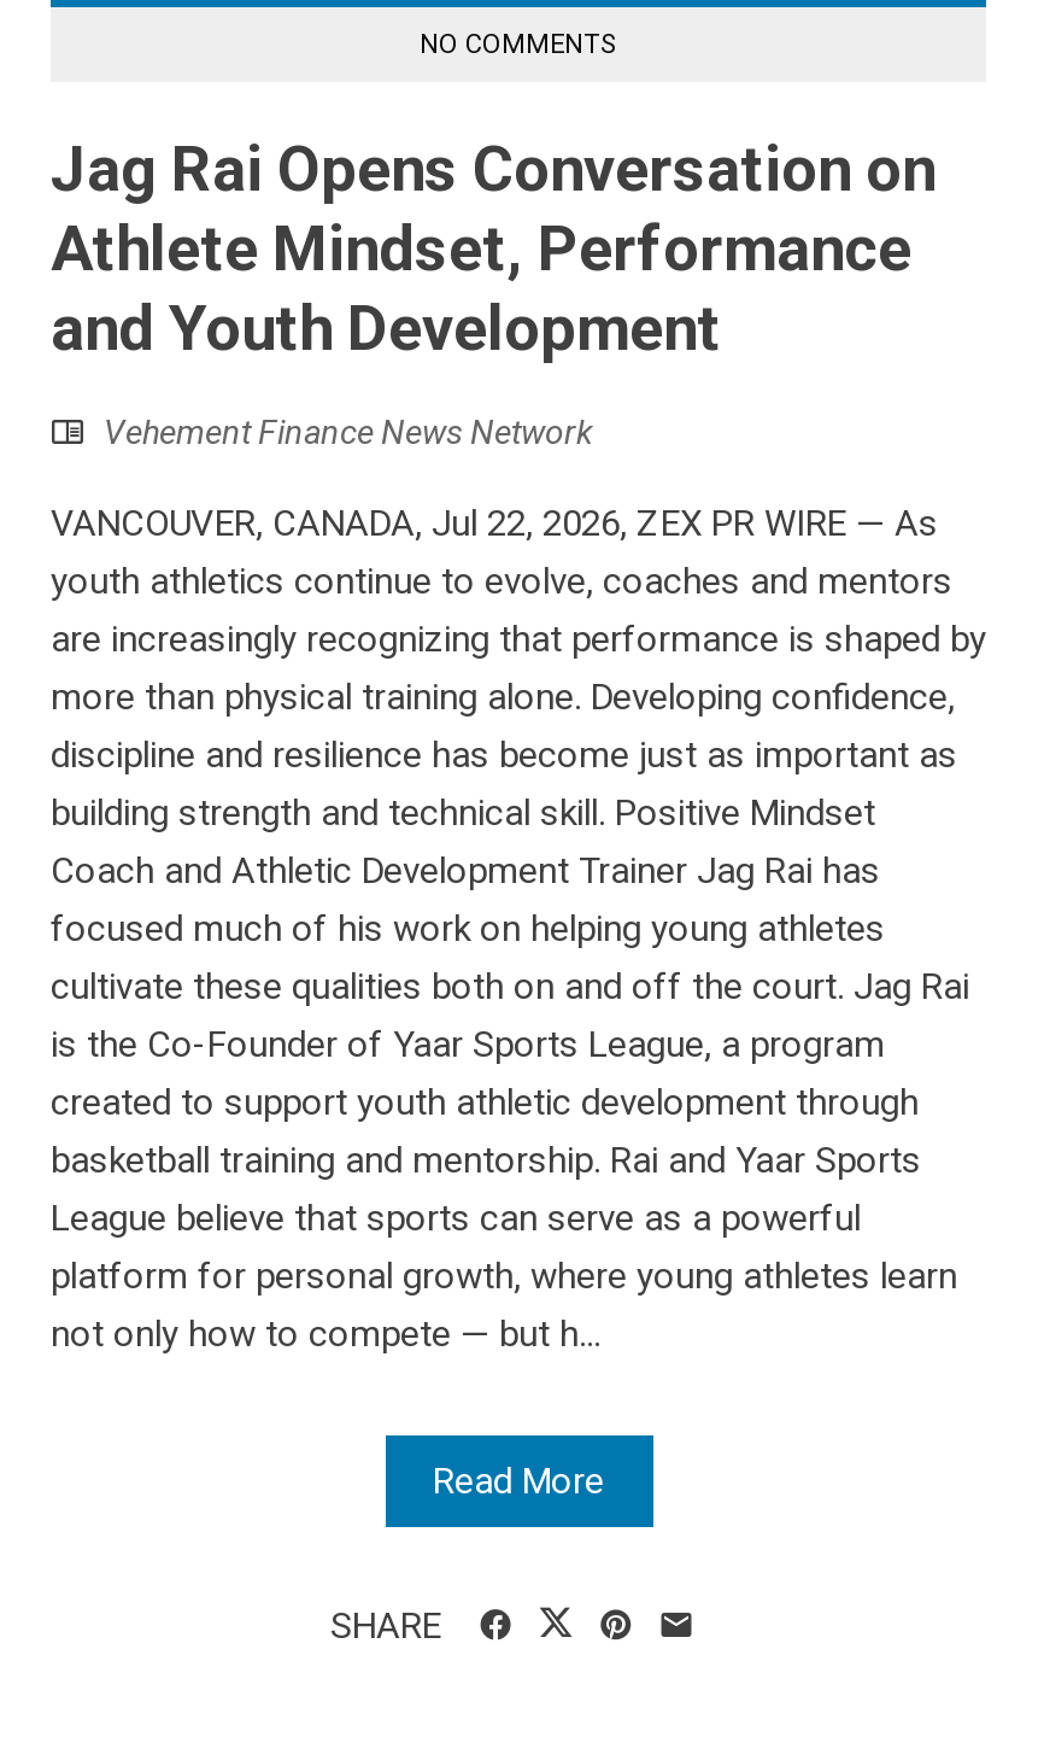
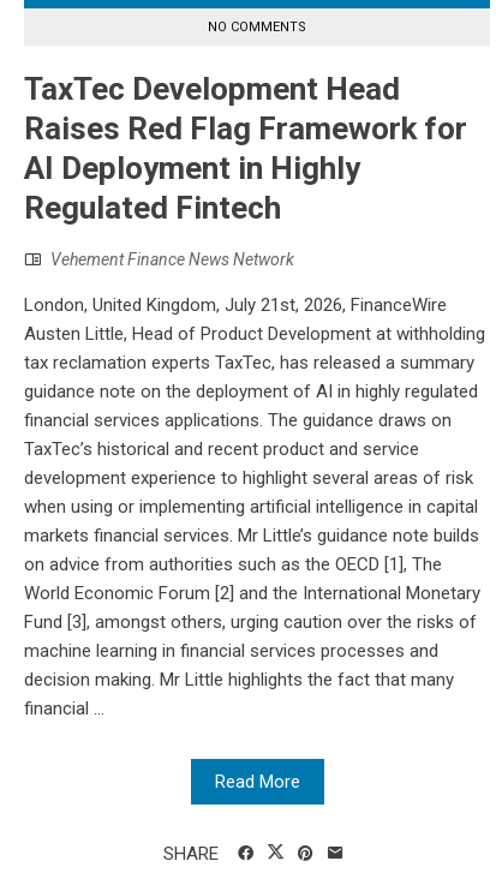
[51,133,936,365] Jag Rai Opens Conversation on | Athlete Mindset, Performance | and Youth Development -> [24,71,467,226] TaxTec Development Head | Raises Red Flag Framework for | AI Deployment in Highly | Regulated Fintech
[51,503,986,1357] VANCOUVER, CANADA, Jul 22, 2026, ZEX PR WIRE — As | youth athletics continue to evolve, coaches and mentors | are increasingly recognizing that performance is shaped by | more than physical training alone. Developing confidence, | discipline and resilience has become just as important as | building strength and technical skill. Positive Mindset | Coach and Athletic Development Trainer Jag Rai has | focused much of his work on helping young athletes | cultivate these qualities both on and off the court. Jag Rai | is the Co-Founder of Yaar Sports League, a program | created to support youth athletic development through | basketball training and mentorship. Rai and Yaar Sports | League believe that sports can serve as a powerful | platform for personal growth, where young athletes learn | not only how to compete — but h... -> [24,295,485,720] London, United Kingdom, July 21st, 2026, FinanceWire | Austen Little, Head of Product Development at withholding | tax reclamation experts TaxTec, has released a summary | guidance note on the deployment of AI in highly regulated | financial services applications. The guidance draws on | TaxTec’s historical and recent product and service | development experience to highlight several areas of risk | when using or implementing artificial intelligence in capital | markets financial services. Mr Little’s guidance note builds | on advice from authorities such as the OECD [1], The | World Economic Forum [2] and the International Monetary | Fund [3], amongst others, urging caution over the risks of | machine learning in financial services processes and | decision making. Mr Little highlights the fact that many | financial ...

